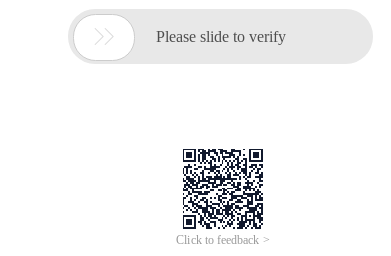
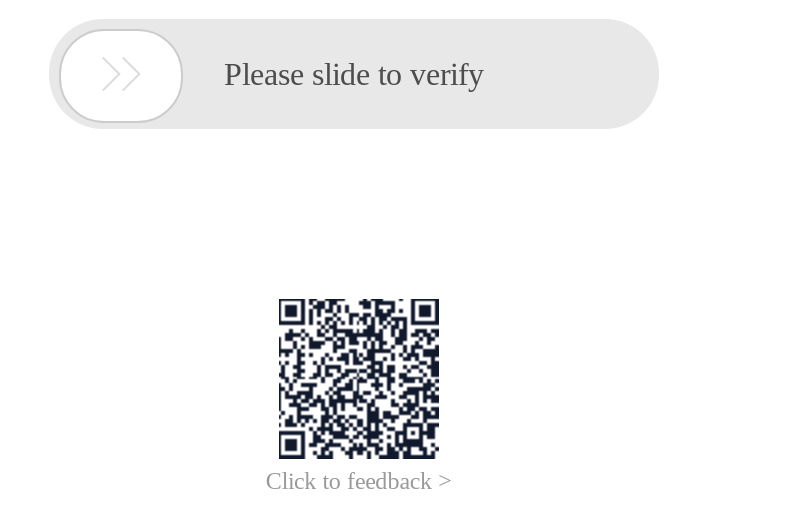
[183,148,264,230] [image] -> [279,299,441,461] [image]

